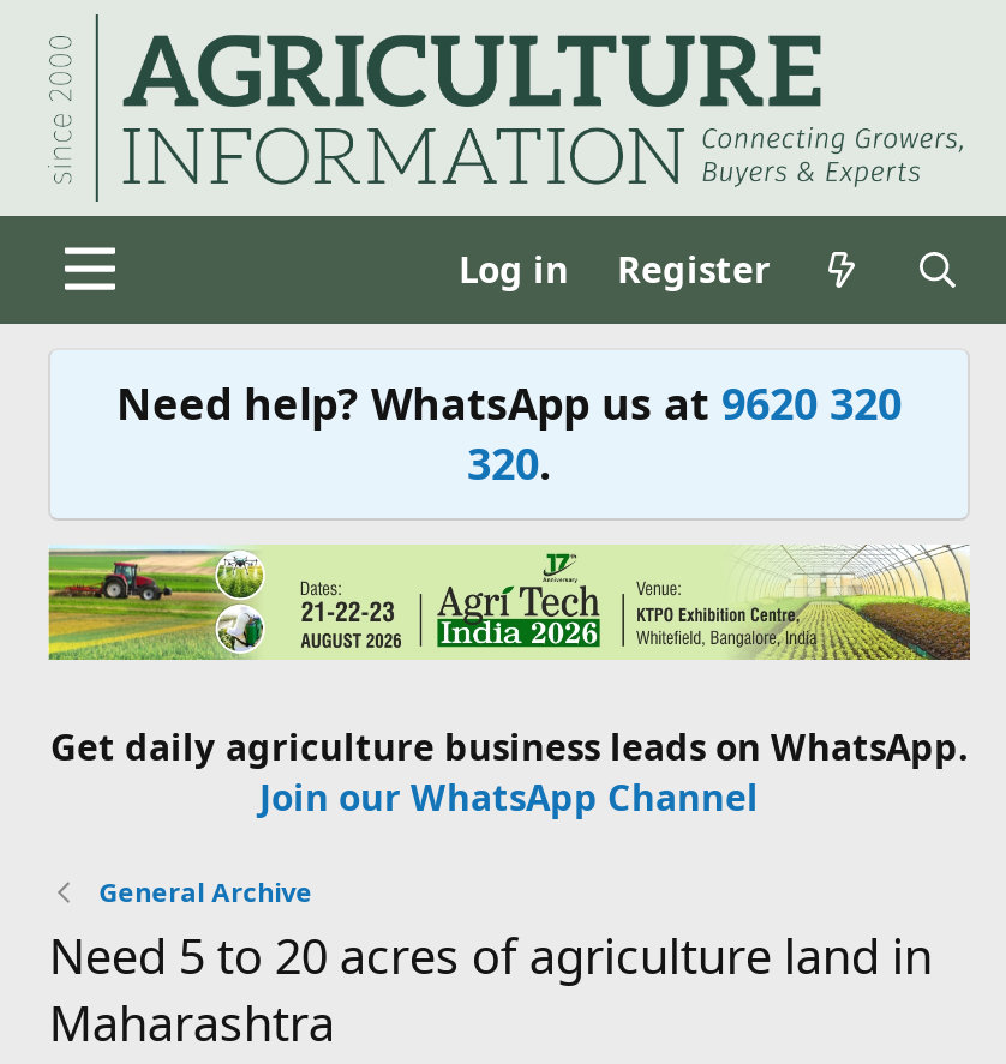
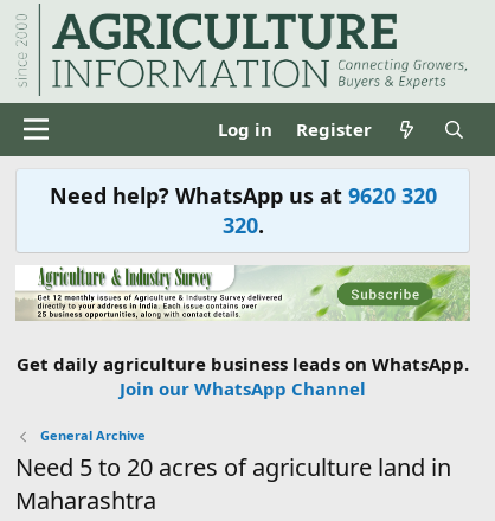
[46,545,970,662] [image] -> [15,264,470,321] [image]

